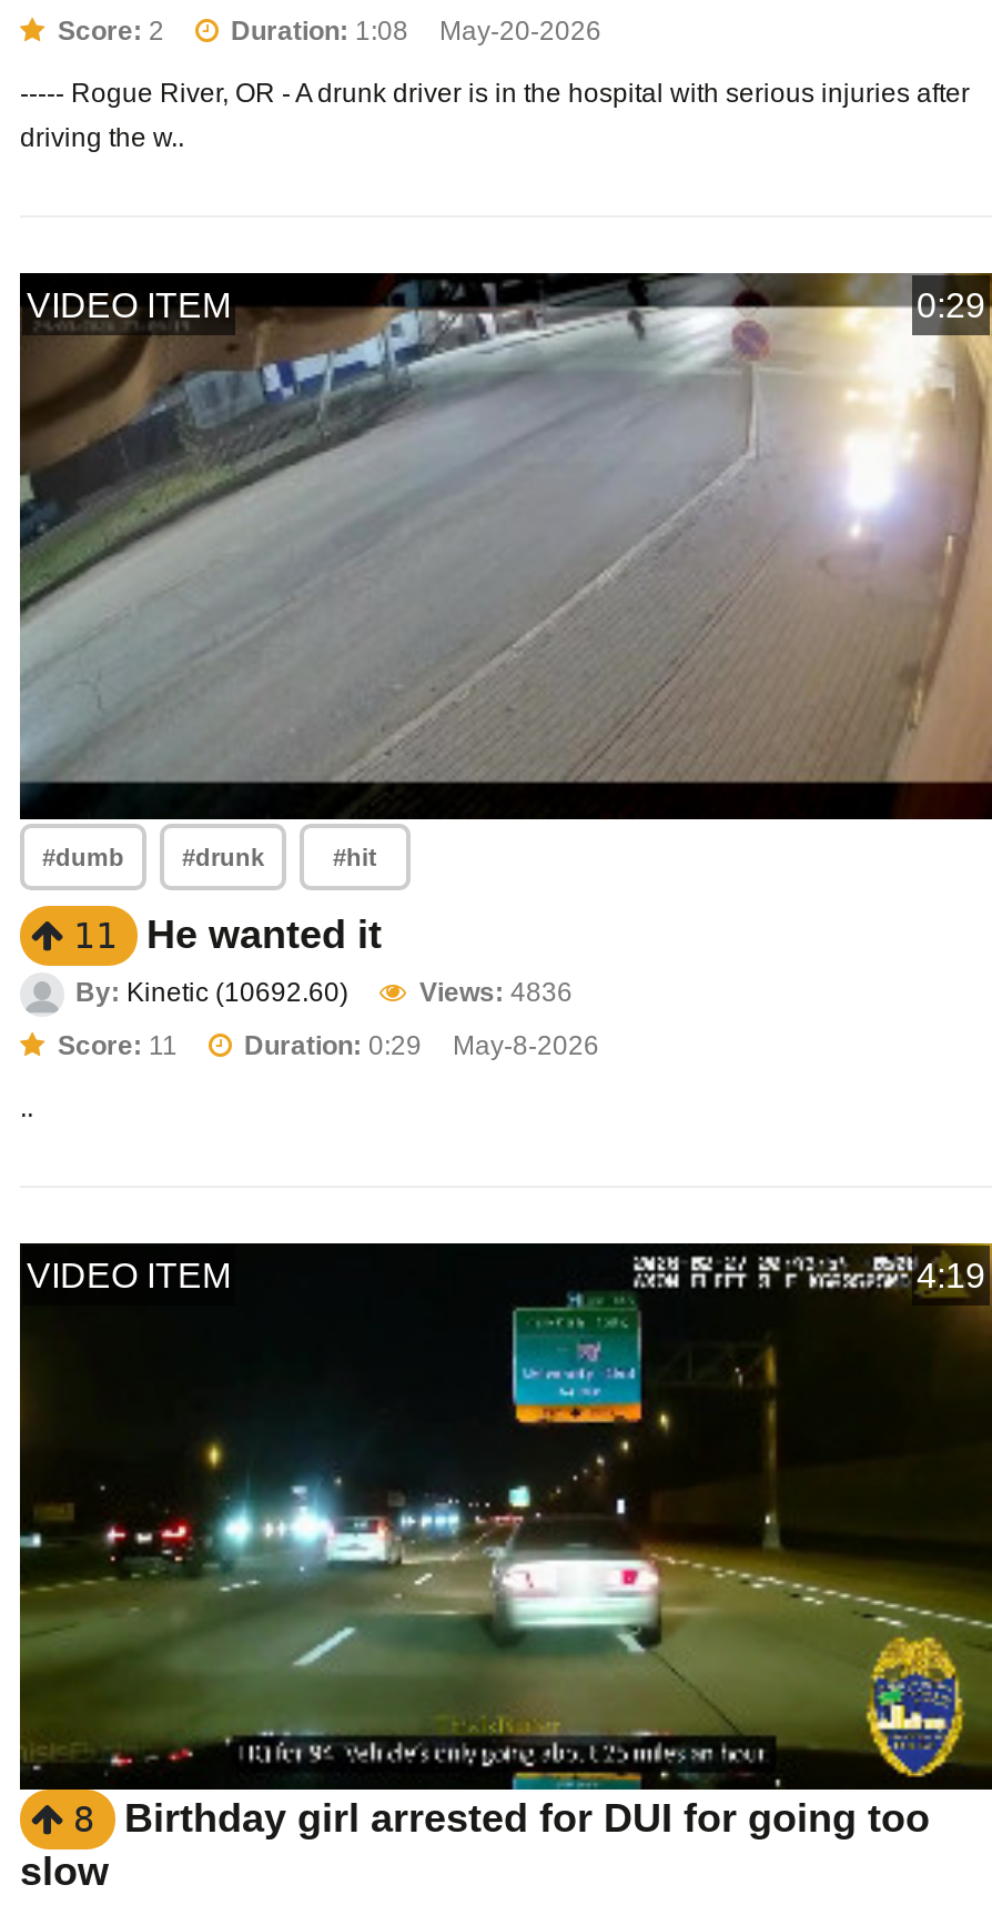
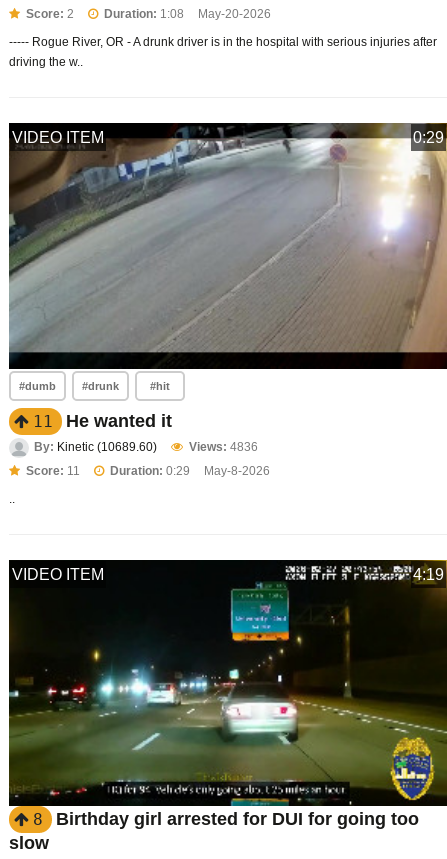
[75,977,348,1008] By: Kinetic (10692.60) -> [34,440,157,454] By: Kinetic (10689.60)

